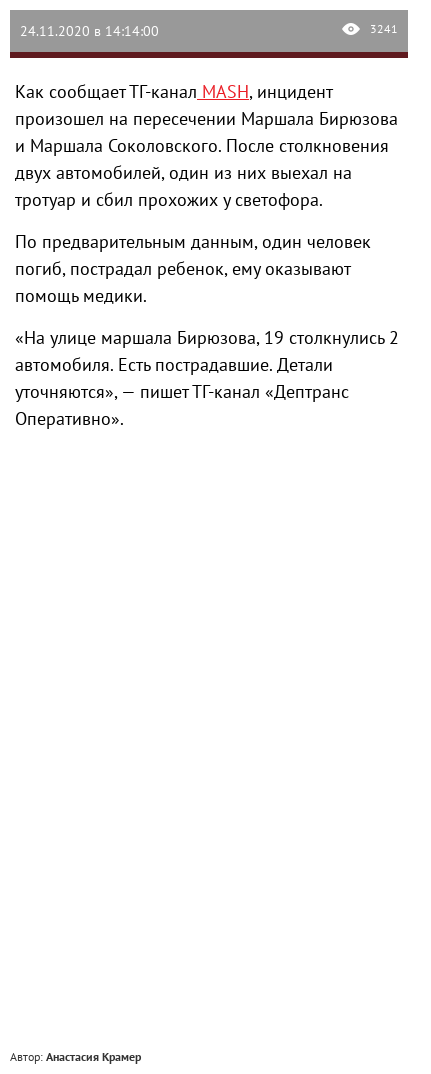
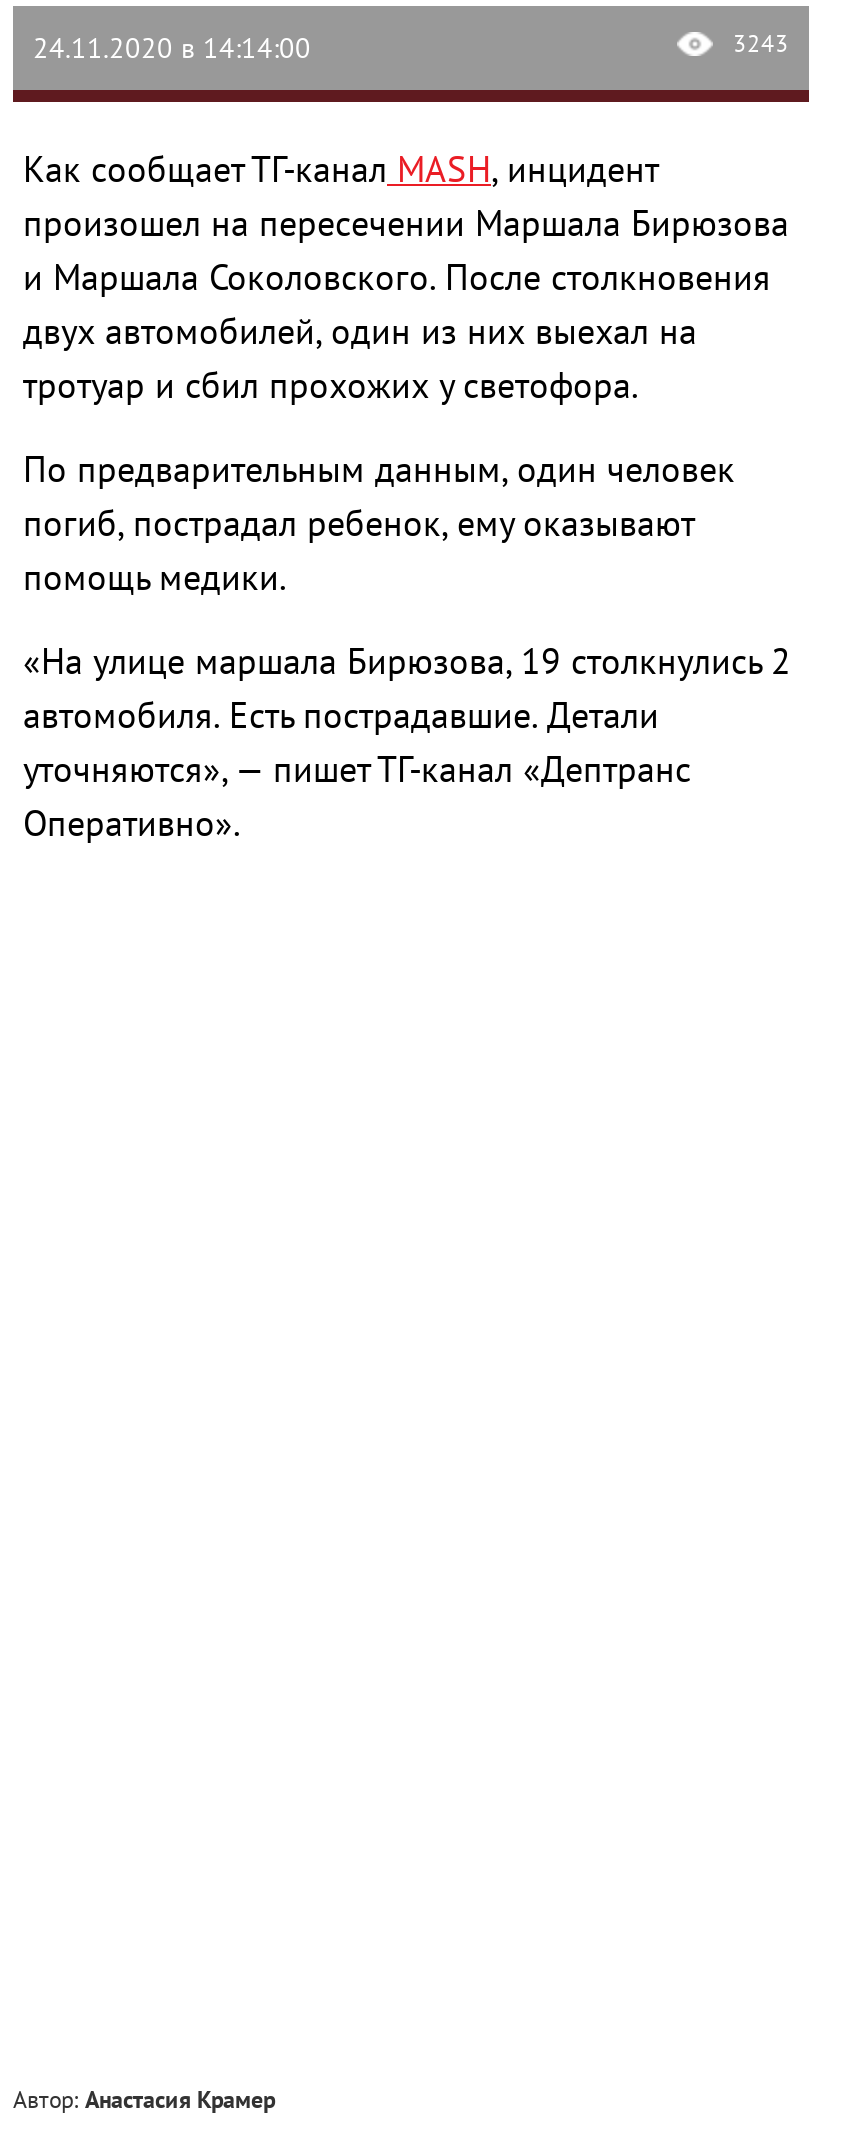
[370,21,398,36] 3241 -> [733,28,789,58] 3243

